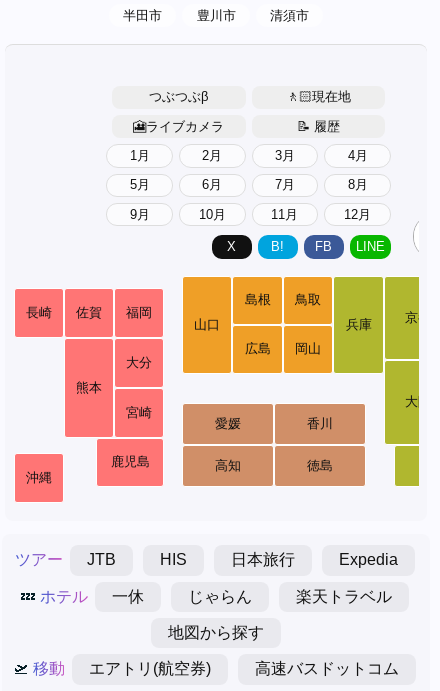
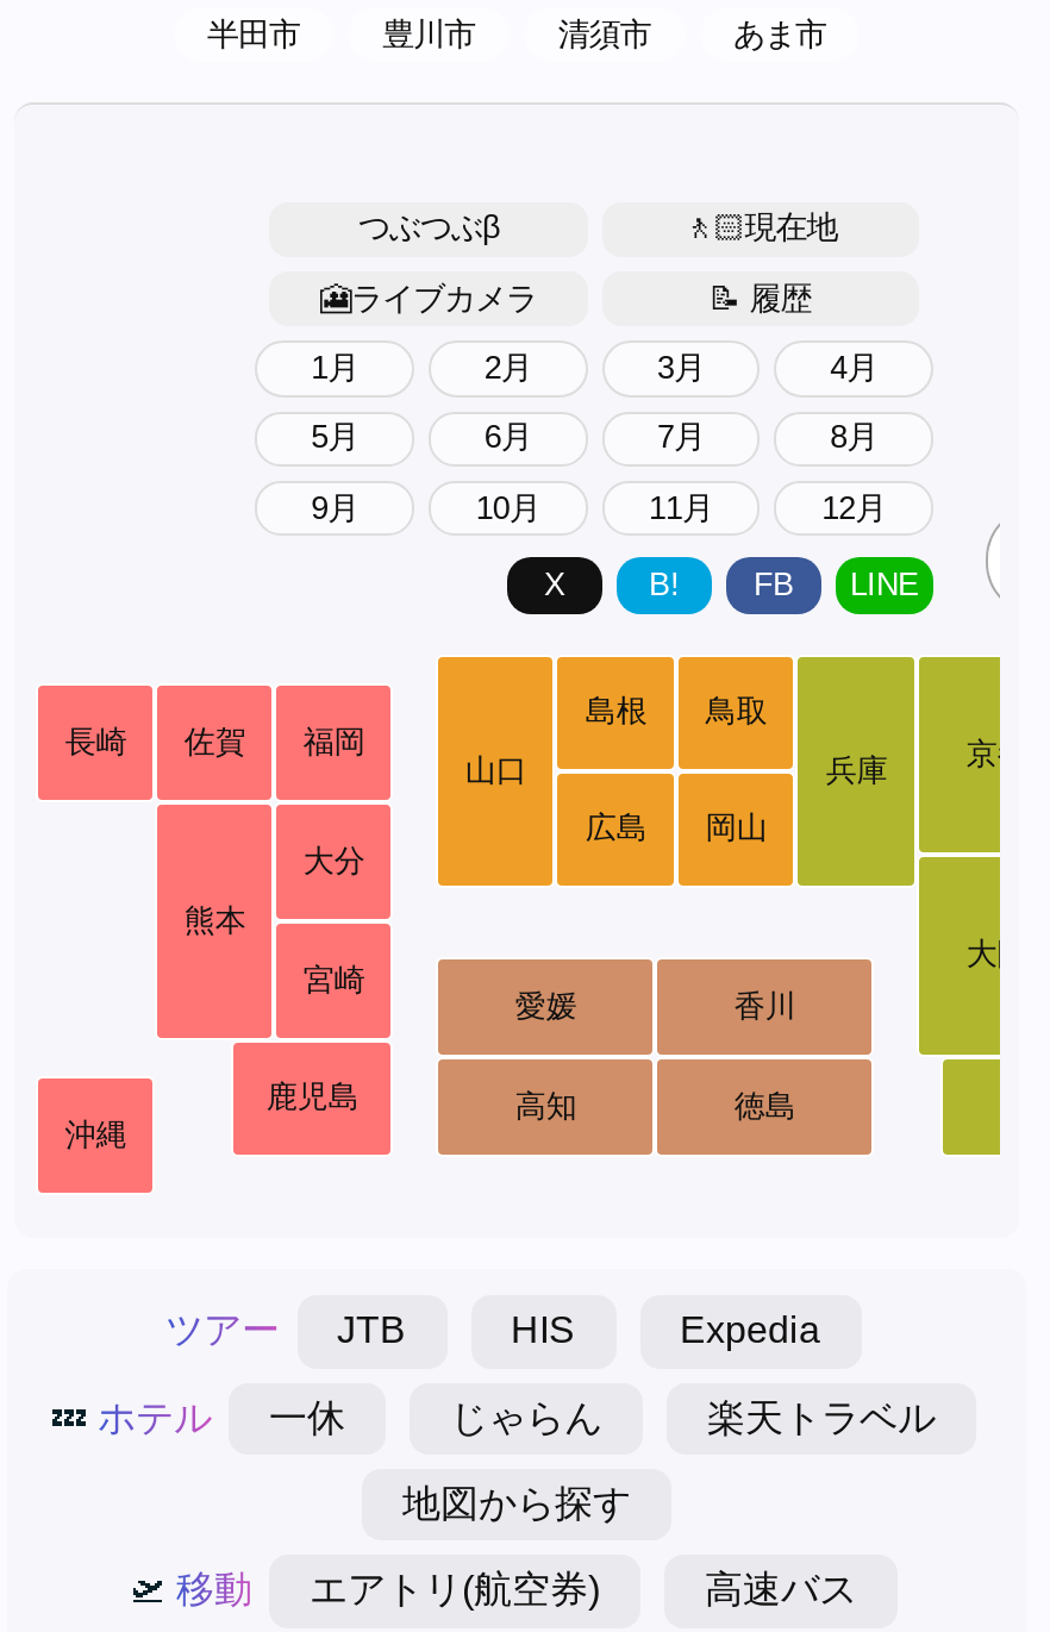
none -> [733,16,826,52] あま市
[230,551,294,568] 日本旅行 -> none
[255,660,399,677] 高速バスドットコム -> [705,1570,857,1610] 高速バス

